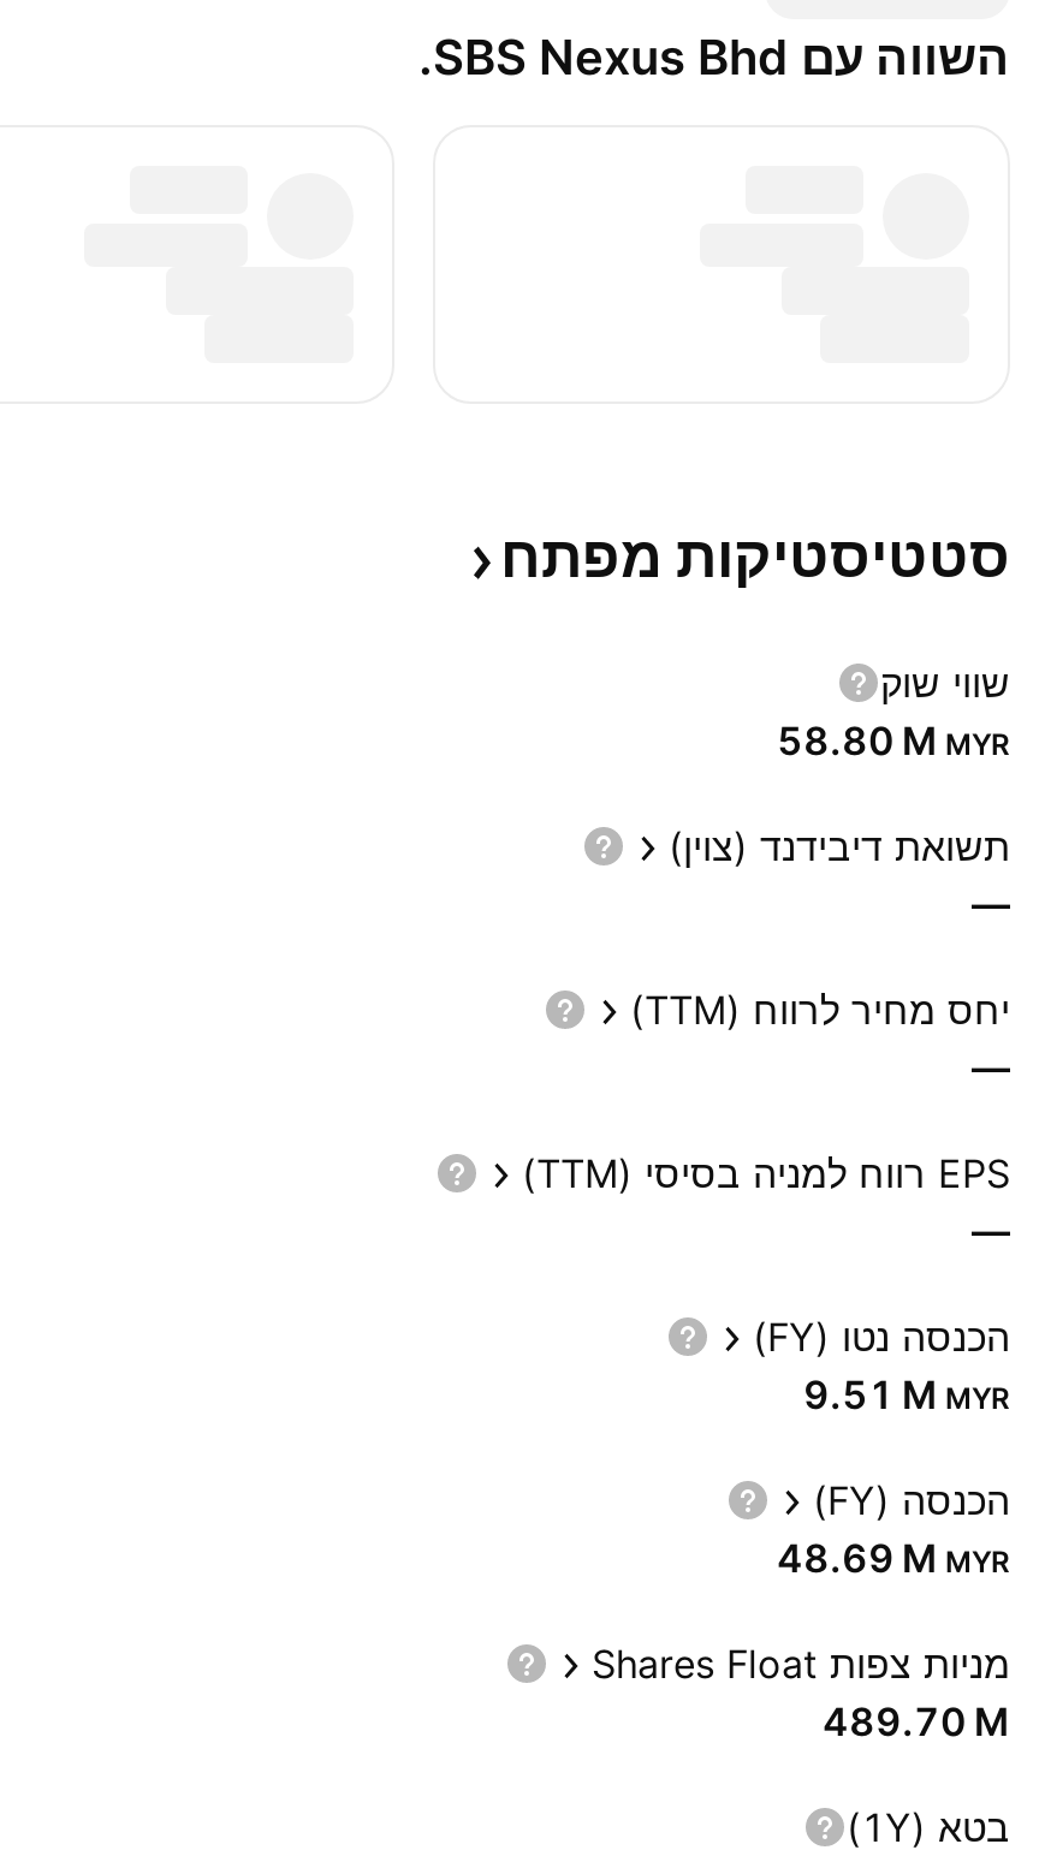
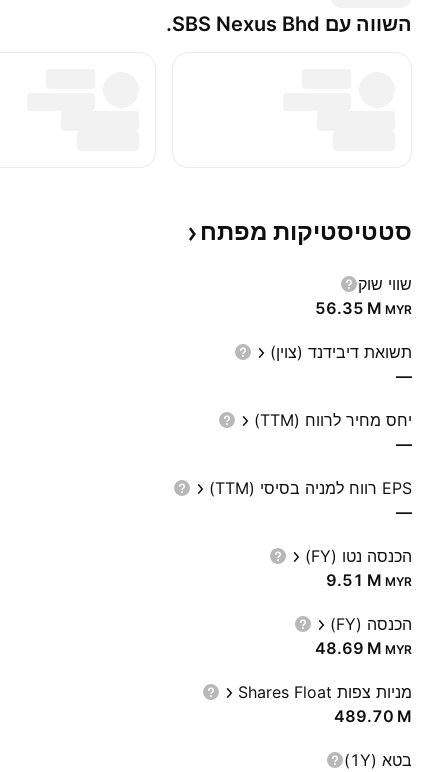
[777,716,1010,765] 58.80 M MYR -> [315,298,412,318] 56.35 M MYR

